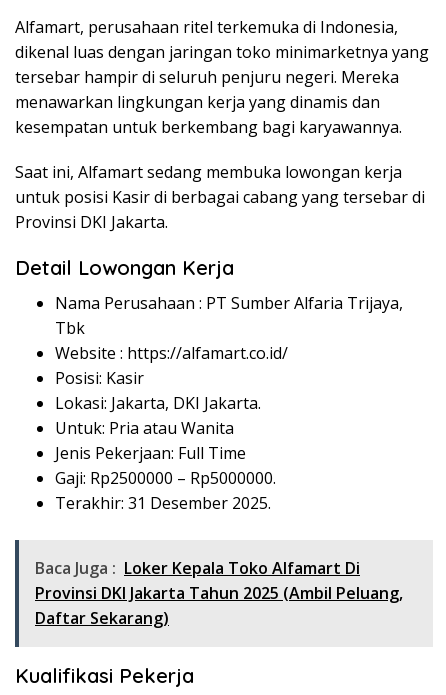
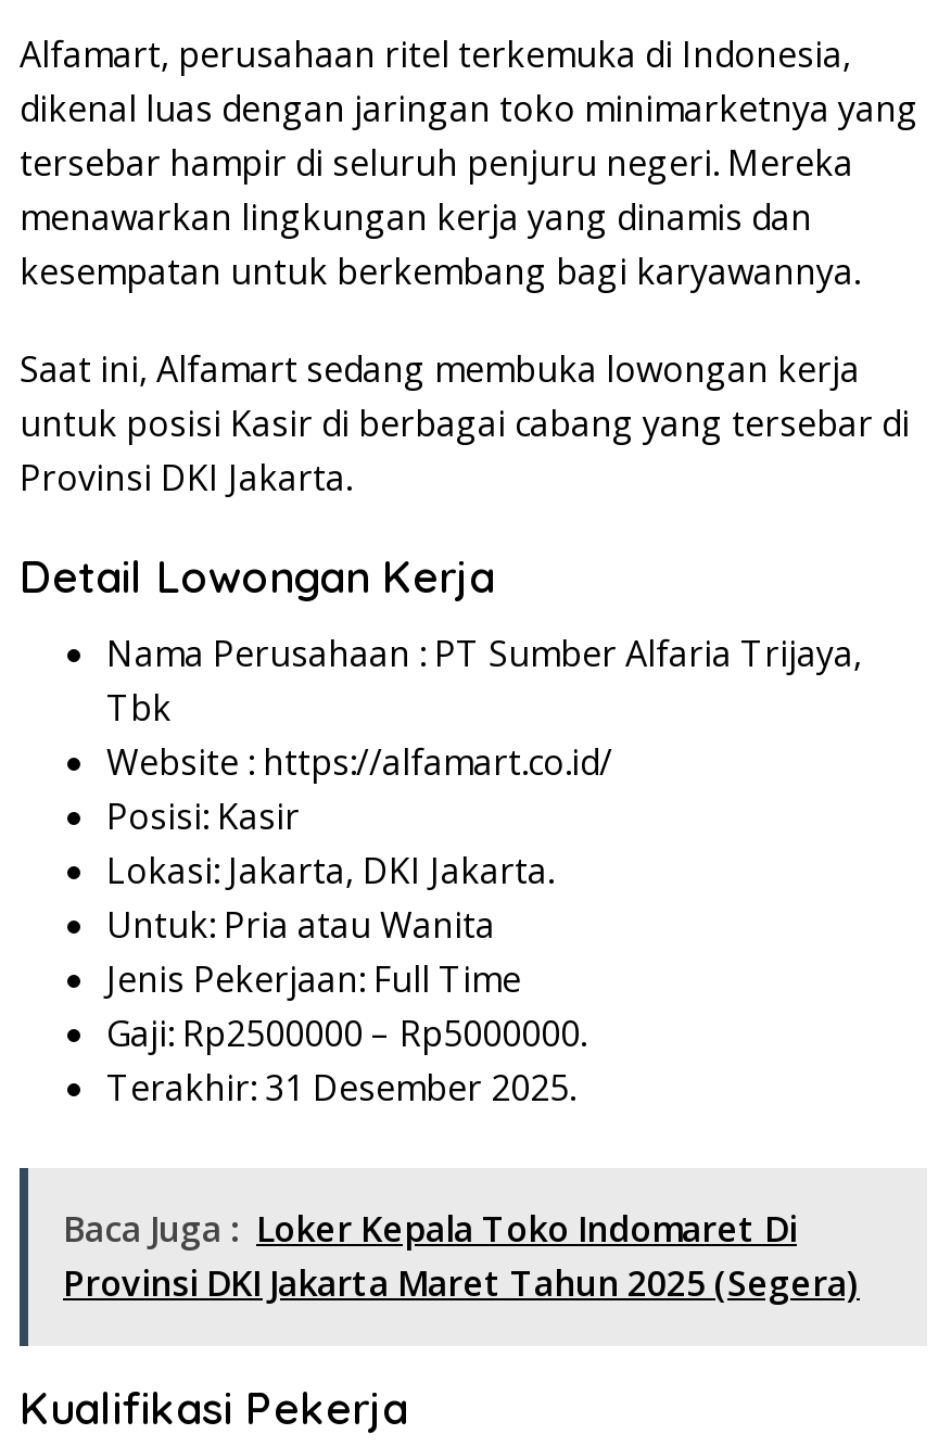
[35,557,403,629] Baca Juga : Loker Kepala Toko Alfamart Di | Provinsi DKI Jakarta Tahun 2025 (Ambil Peluang, | Daftar Sekarang) -> [63,1206,860,1308] Baca Juga : Loker Kepala Toko Indomaret Di | Provinsi DKI Jakarta Maret Tahun 2025 (Segera)

